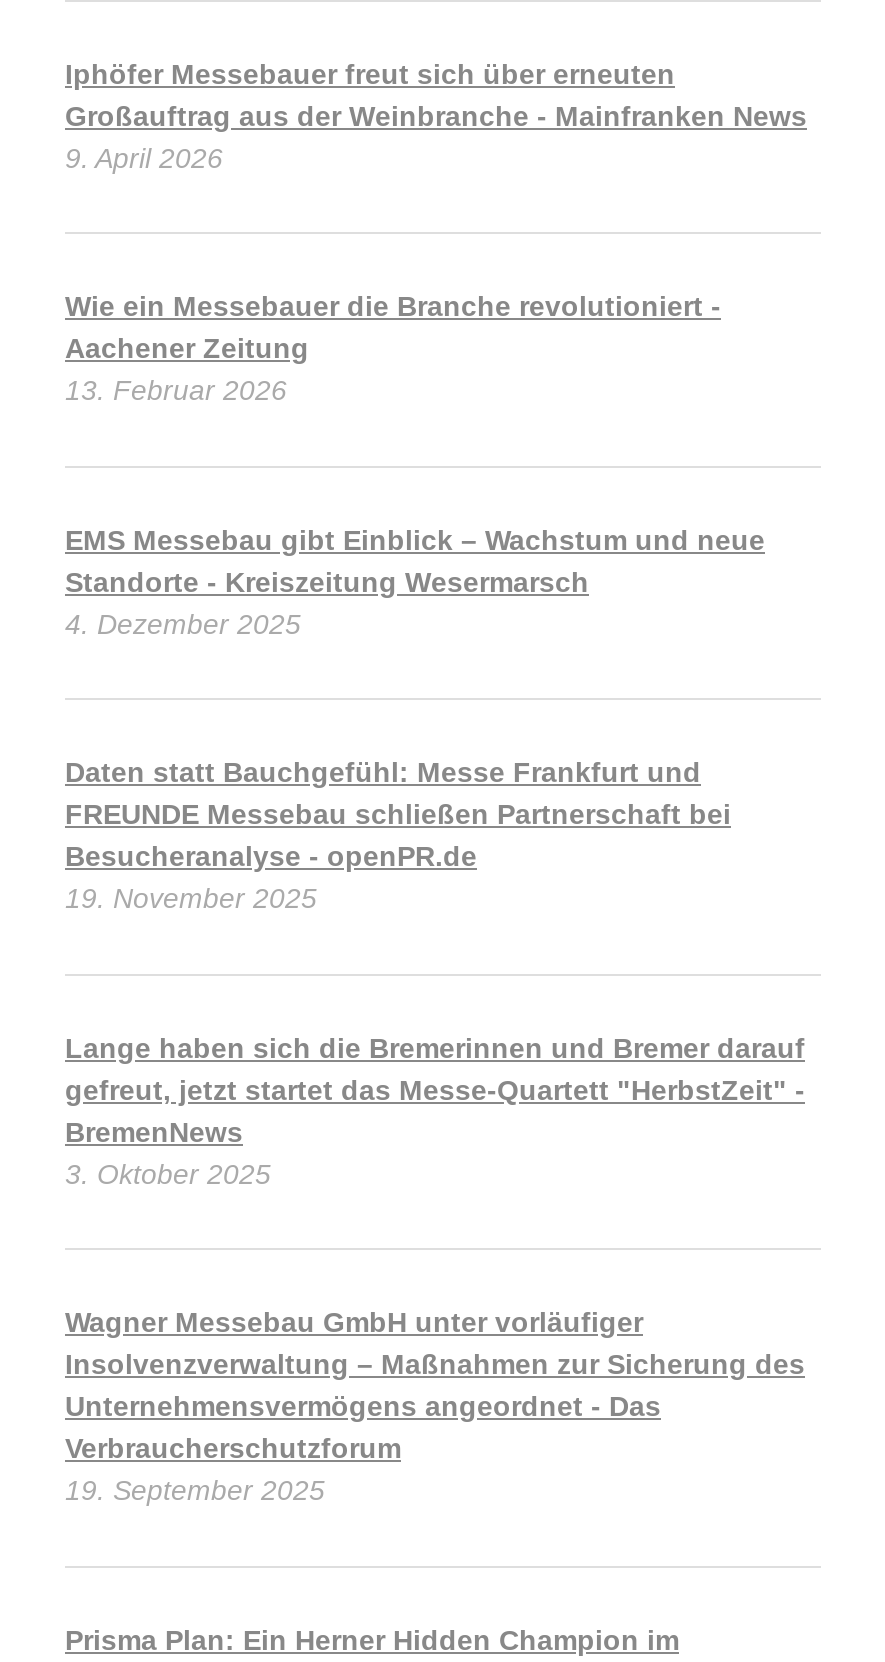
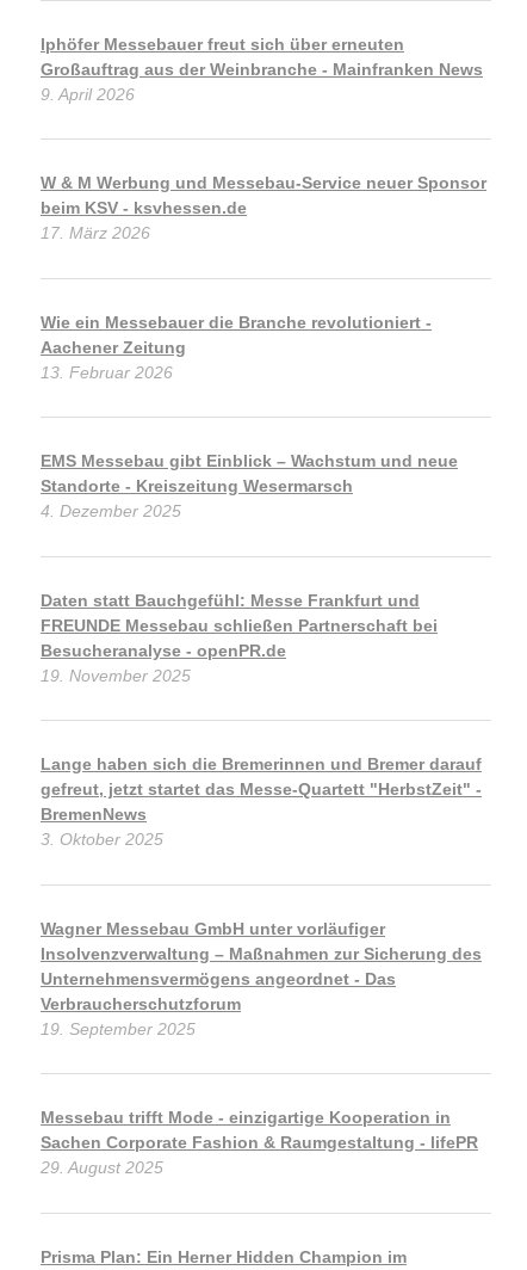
none -> [41,173,486,243] W & M Werbung und Messebau-Service neuer Sponsor | beim KSV - ksvhessen.de | 17. März 2026
none -> [41,1108,478,1177] Messebau trifft Mode - einzigartige Kooperation in | Sachen Corporate Fashion & Raumgestaltung - lifePR | 29. August 2025

